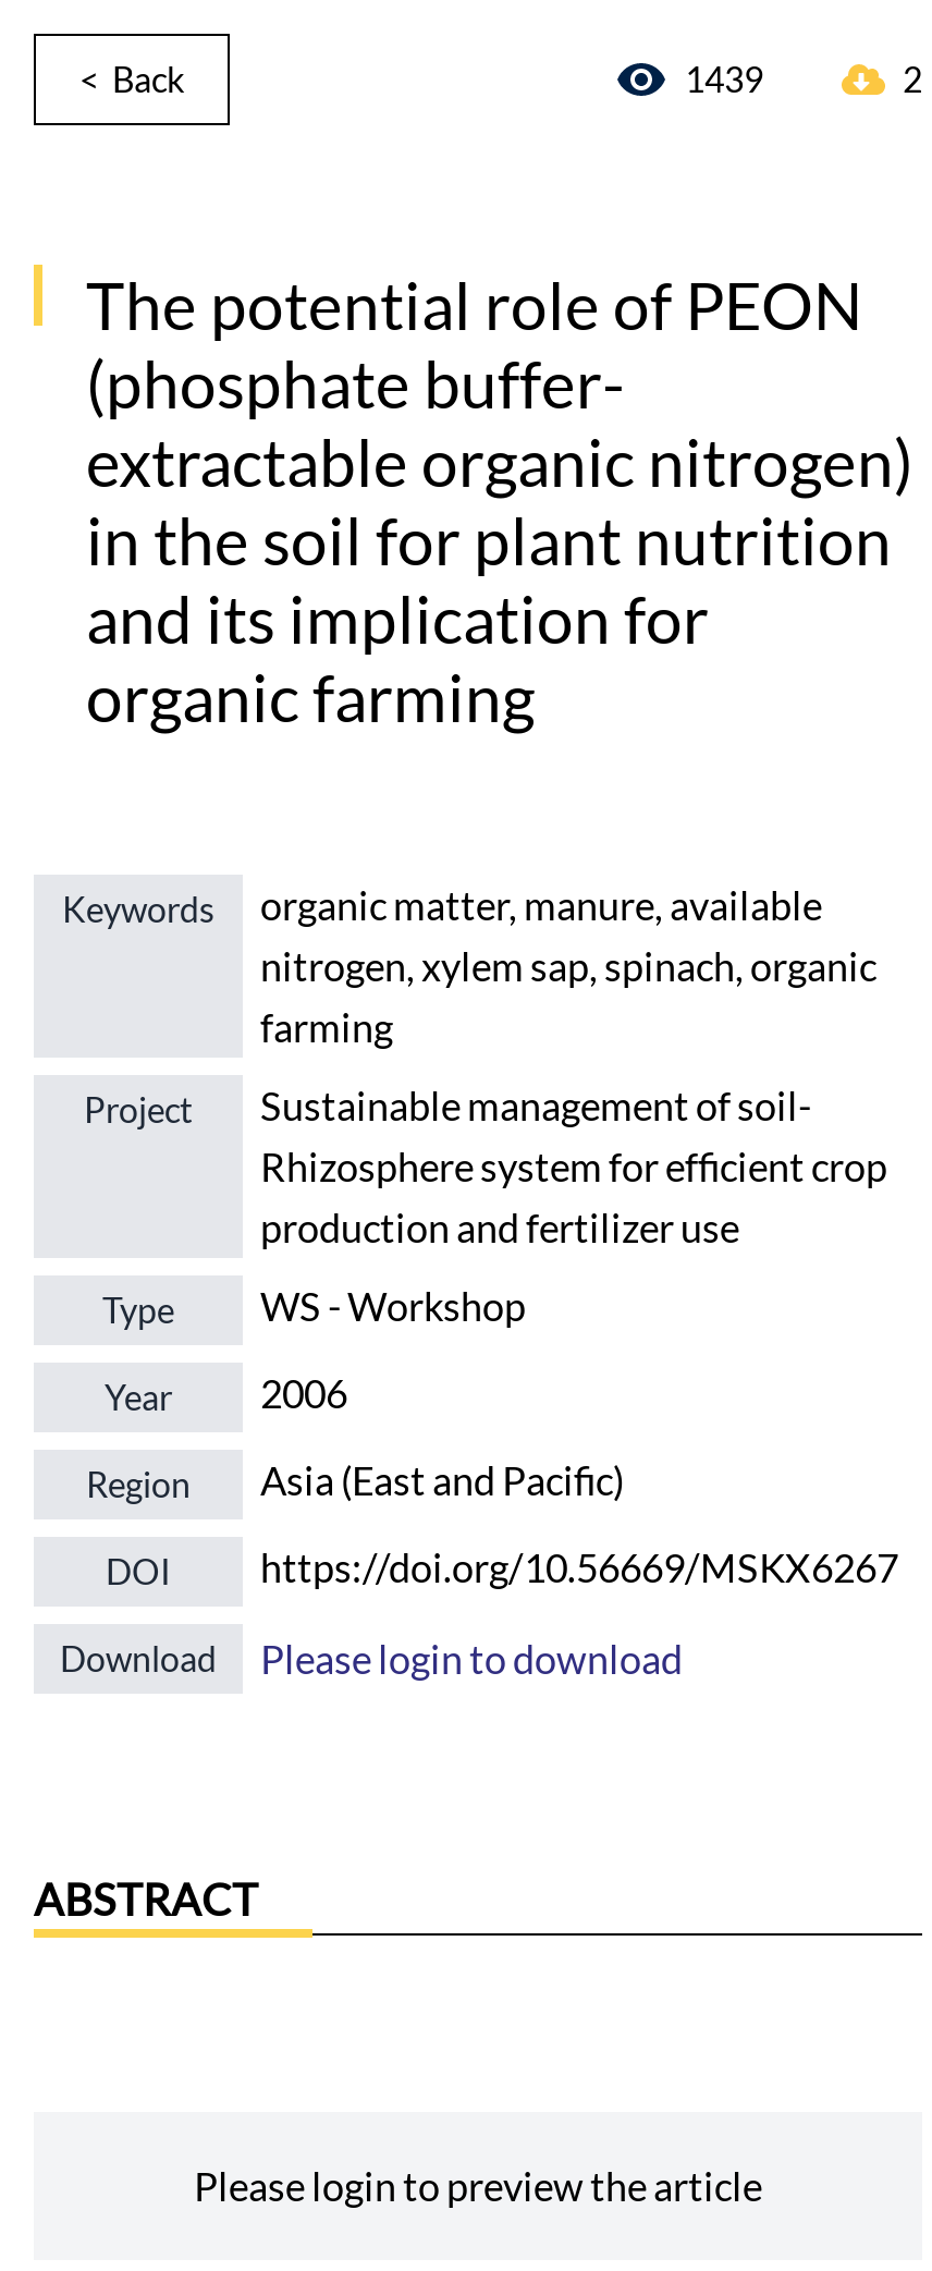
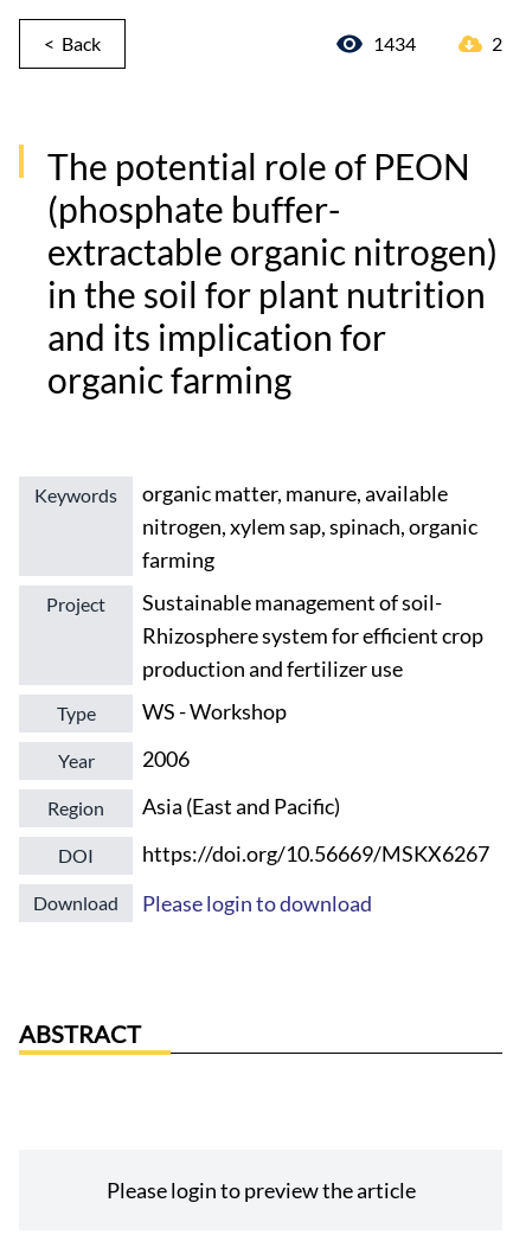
[685,58,763,99] 1439 -> [373,32,416,55] 1434

